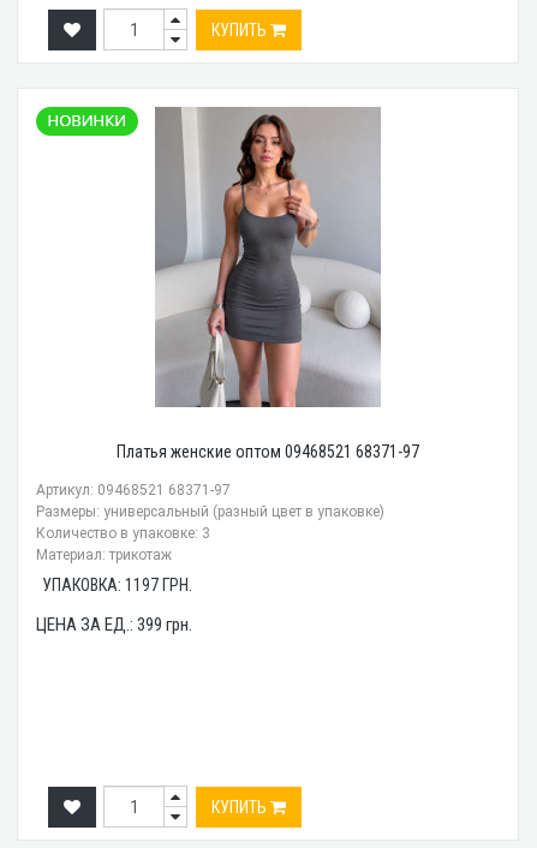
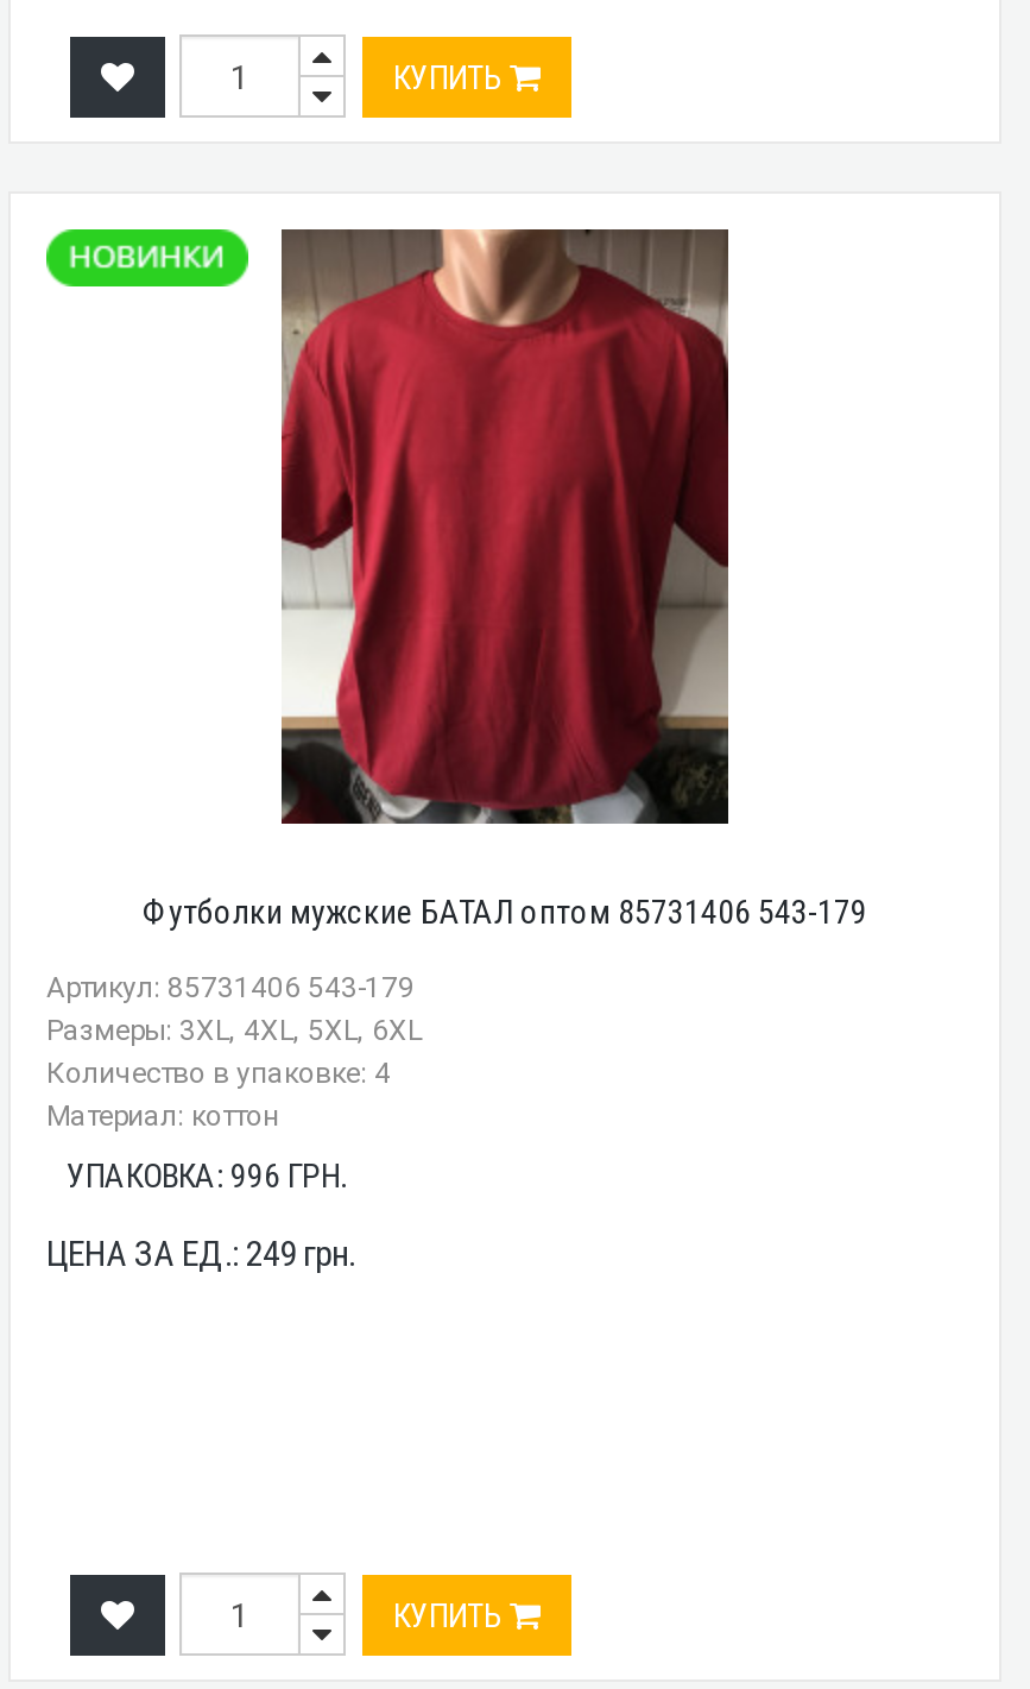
[117,107,419,461] [image] | Платья женские оптом 09468521 68371-97 -> [143,229,867,931] [image] | Футболки мужские БАТАЛ оптом 85731406 543-179
[36,482,384,563] Артикул: 09468521 68371-97 | Размеры: универсальный (разный цвет в упаковке) | Количество в упаковке: 3 | Материал: трикотаж -> [46,971,422,1133] Артикул: 85731406 543-179 | Размеры: 3XL, 4XL, 5XL, 6XL | Количество в упаковке: 4 | Материал: коттон
[42,575,192,595] УПАКОВКА: 1197 ГРН. -> [67,1157,347,1195] УПАКОВКА: 996 ГРН.
[36,614,192,635] ЦЕНА ЗА ЕД.: 399 грн. -> [46,1233,355,1275] ЦЕНА ЗА ЕД.: 249 грн.

